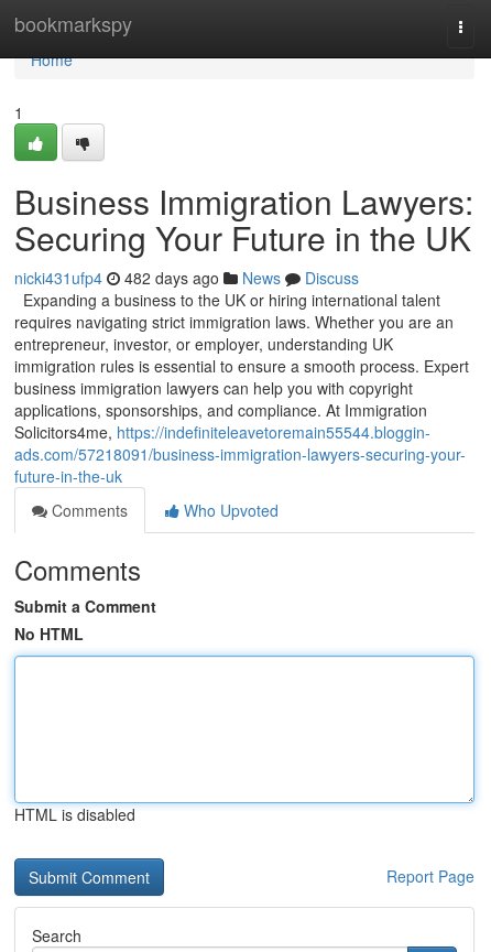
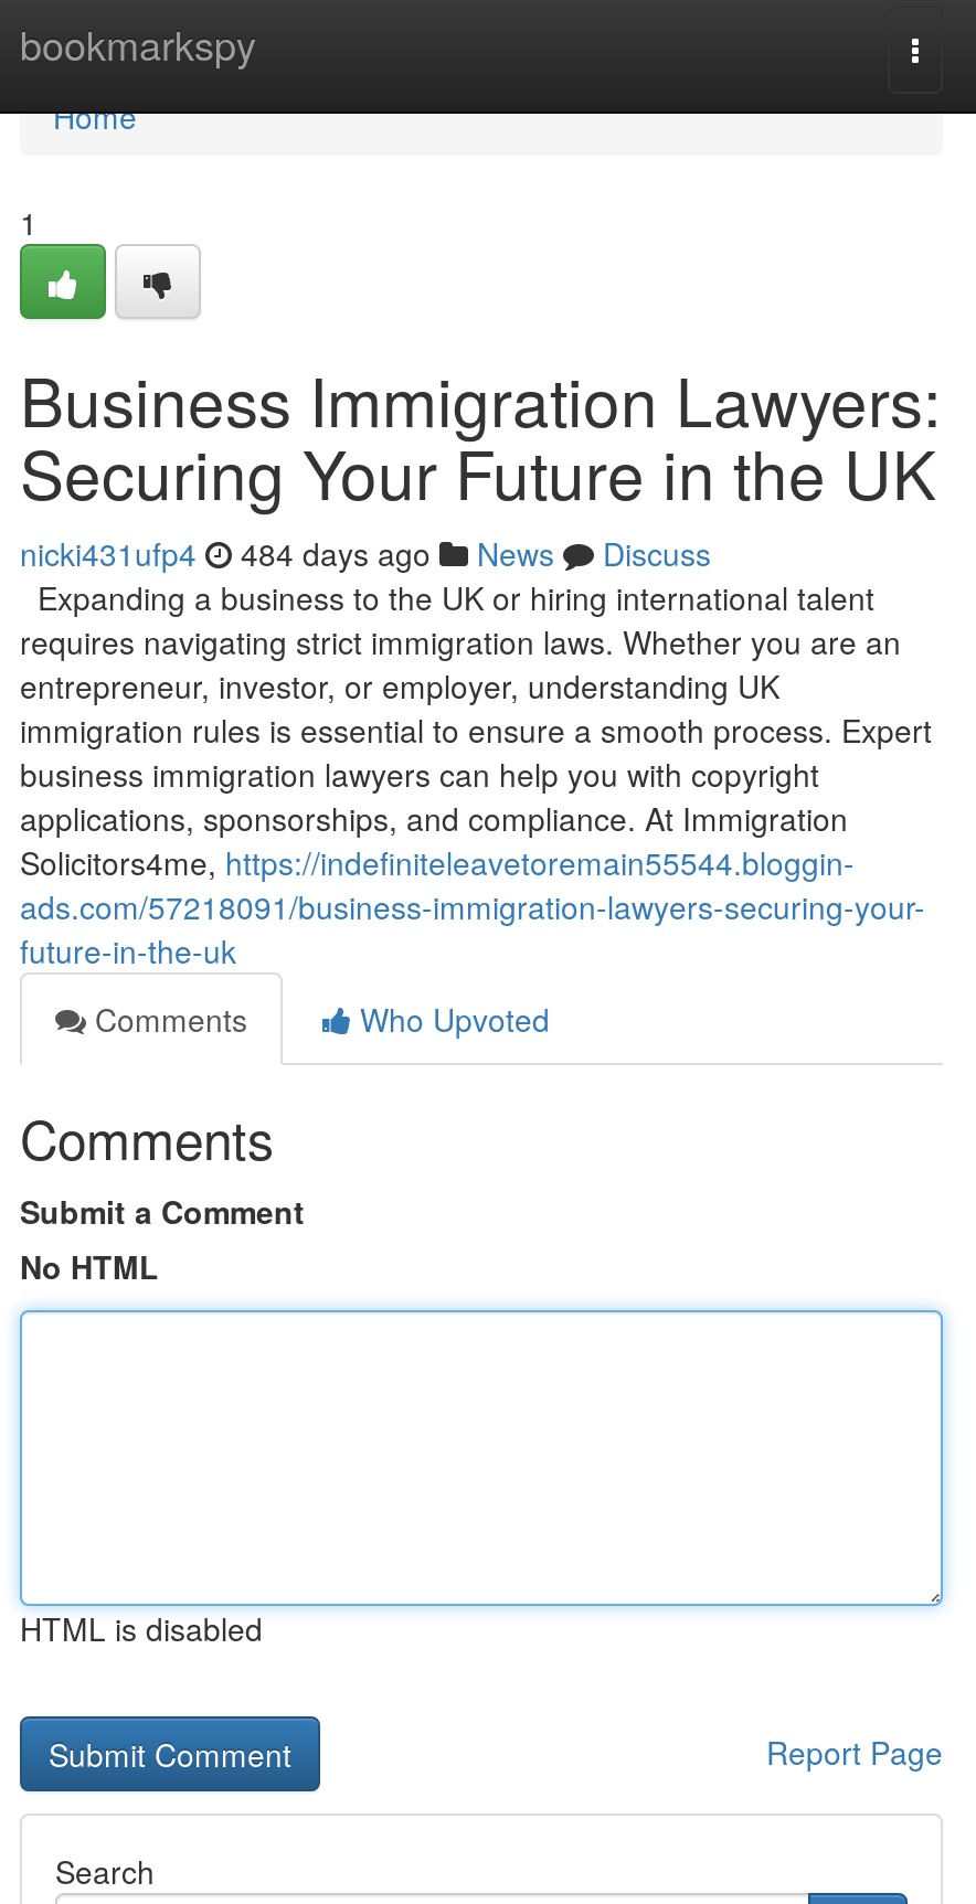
[14,267,359,289] nicki431ufp4 482 days ago News Discuss -> [20,531,711,575] nicki431ufp4 484 days ago News Discuss

